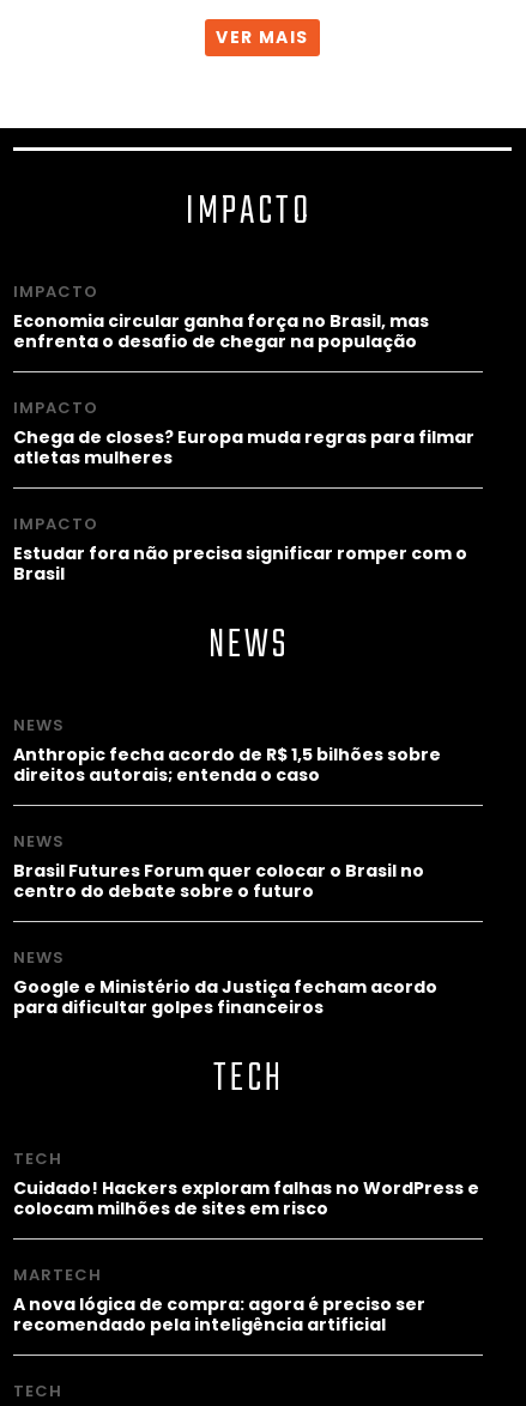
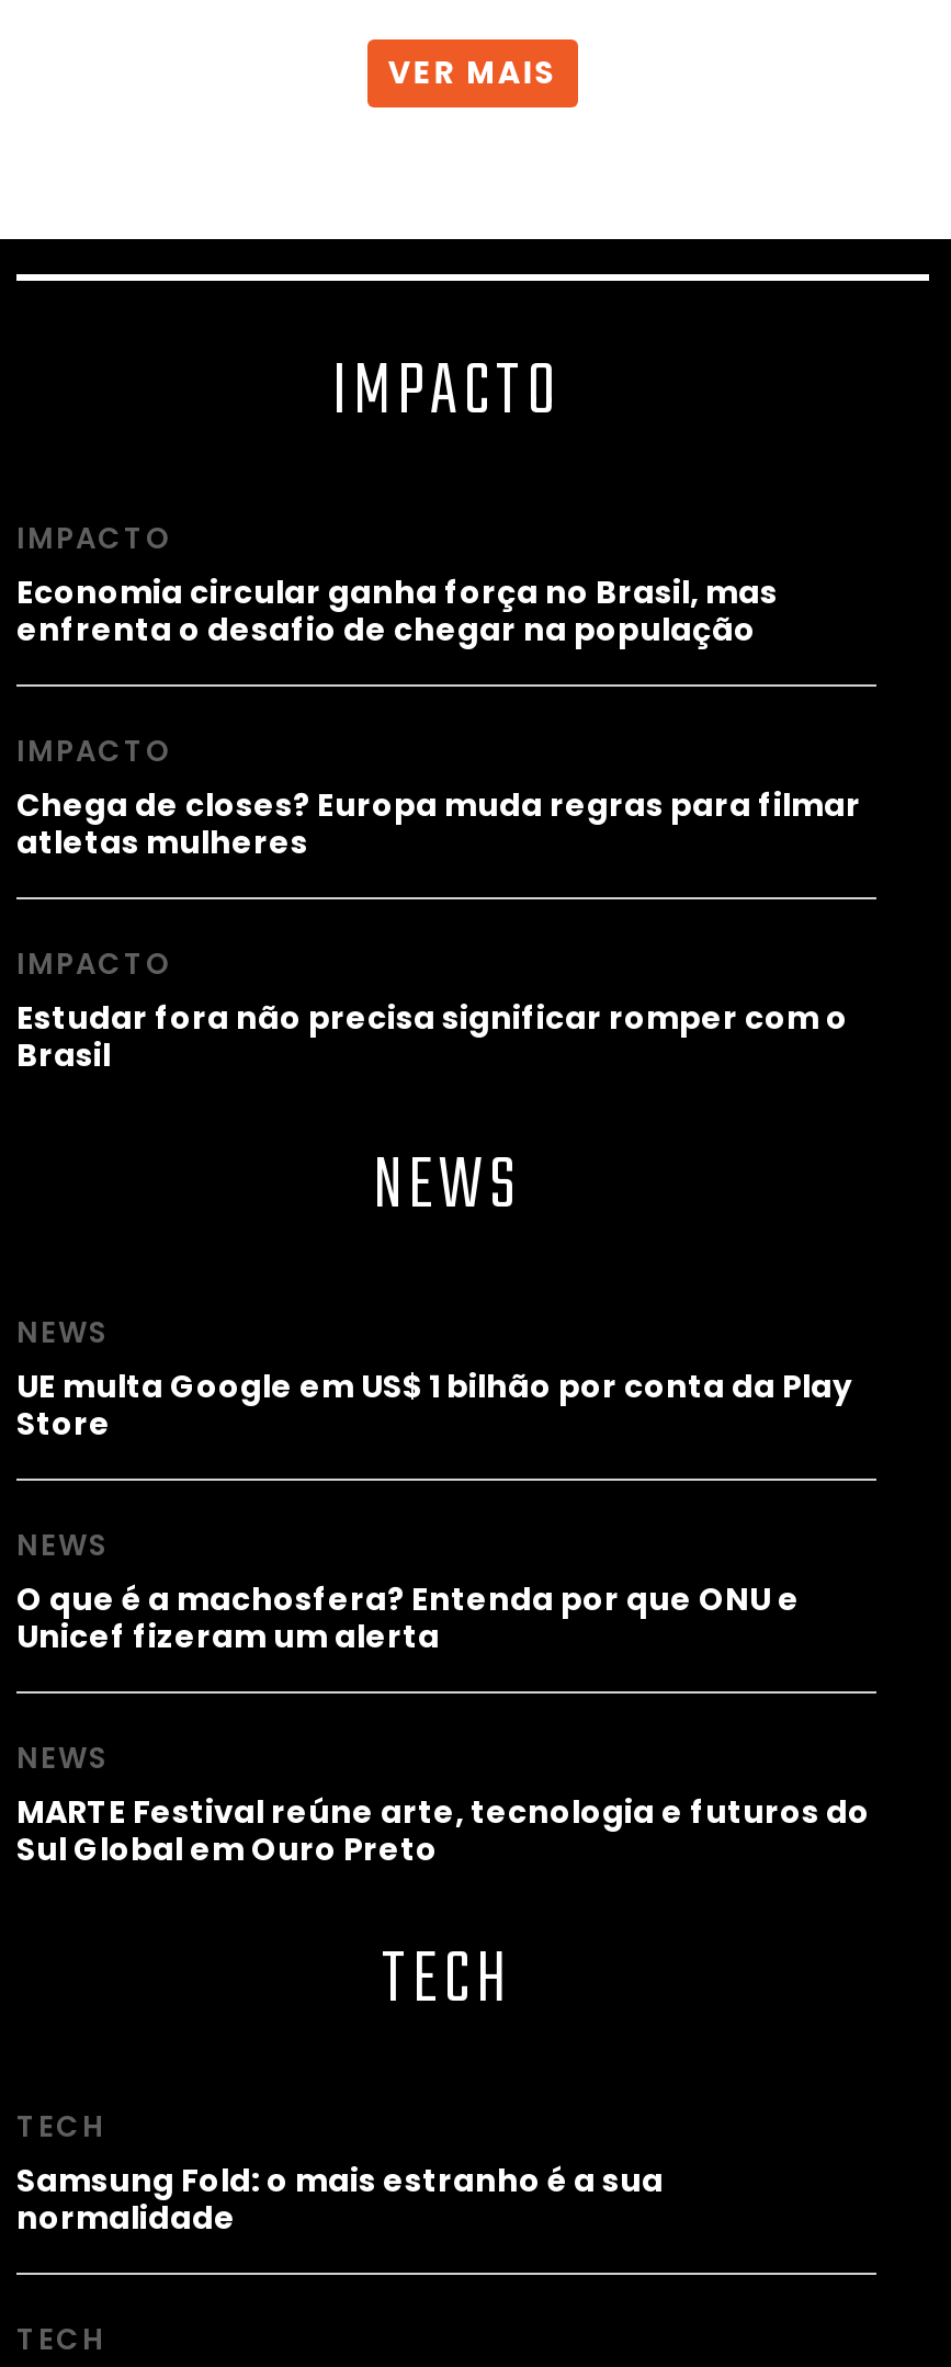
[13,742,441,787] Anthropic fecha acordo de R$ 1,5 bilhões sobre | direitos autorais; entenda o caso -> [16,1364,852,1445] UE multa Google em US$ 1 bilhão por conta da Play | Store
[13,858,424,903] Brasil Futures Forum quer colocar o Brasil no | centro do debate sobre o futuro -> [16,1577,800,1658] O que é a machosfera? Entenda por que ONU e | Unicef fizeram um alerta
[13,975,437,1019] Google e Ministério da Justiça fecham acordo | para dificultar golpes financeiros -> [16,1790,870,1871] MARTE Festival reúne arte, tecnologia e futuros do | Sul Global em Ouro Preto
[13,1176,479,1336] Cuidado! Hackers exploram falhas no WordPress e | colocam milhões de sites em risco | MARTECH | A nova lógica de compra: agora é preciso ser | recomendado pela inteligência artificial -> [16,2158,664,2239] Samsung Fold: o mais estranho é a sua | normalidade

